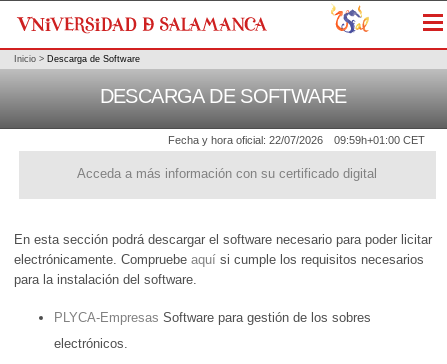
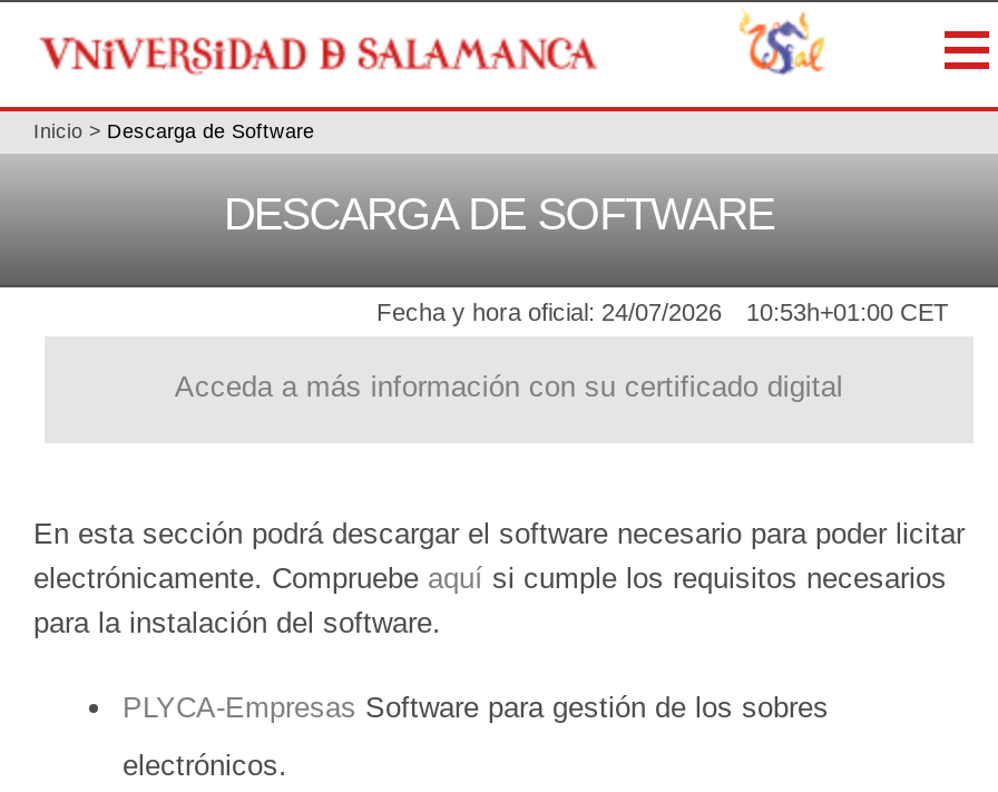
[168,134,323,146] Fecha y hora oficial: 22/07/2026 -> [376,299,722,326] Fecha y hora oficial: 24/07/2026
[334,134,425,146] 09:59h+01:00 CET -> [746,299,949,326] 10:53h+01:00 CET

